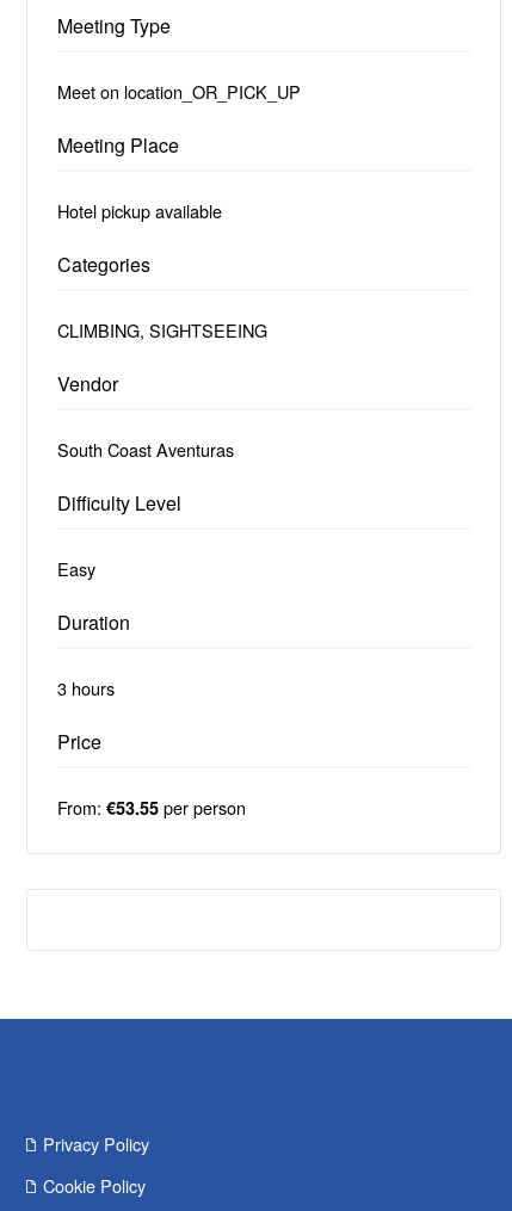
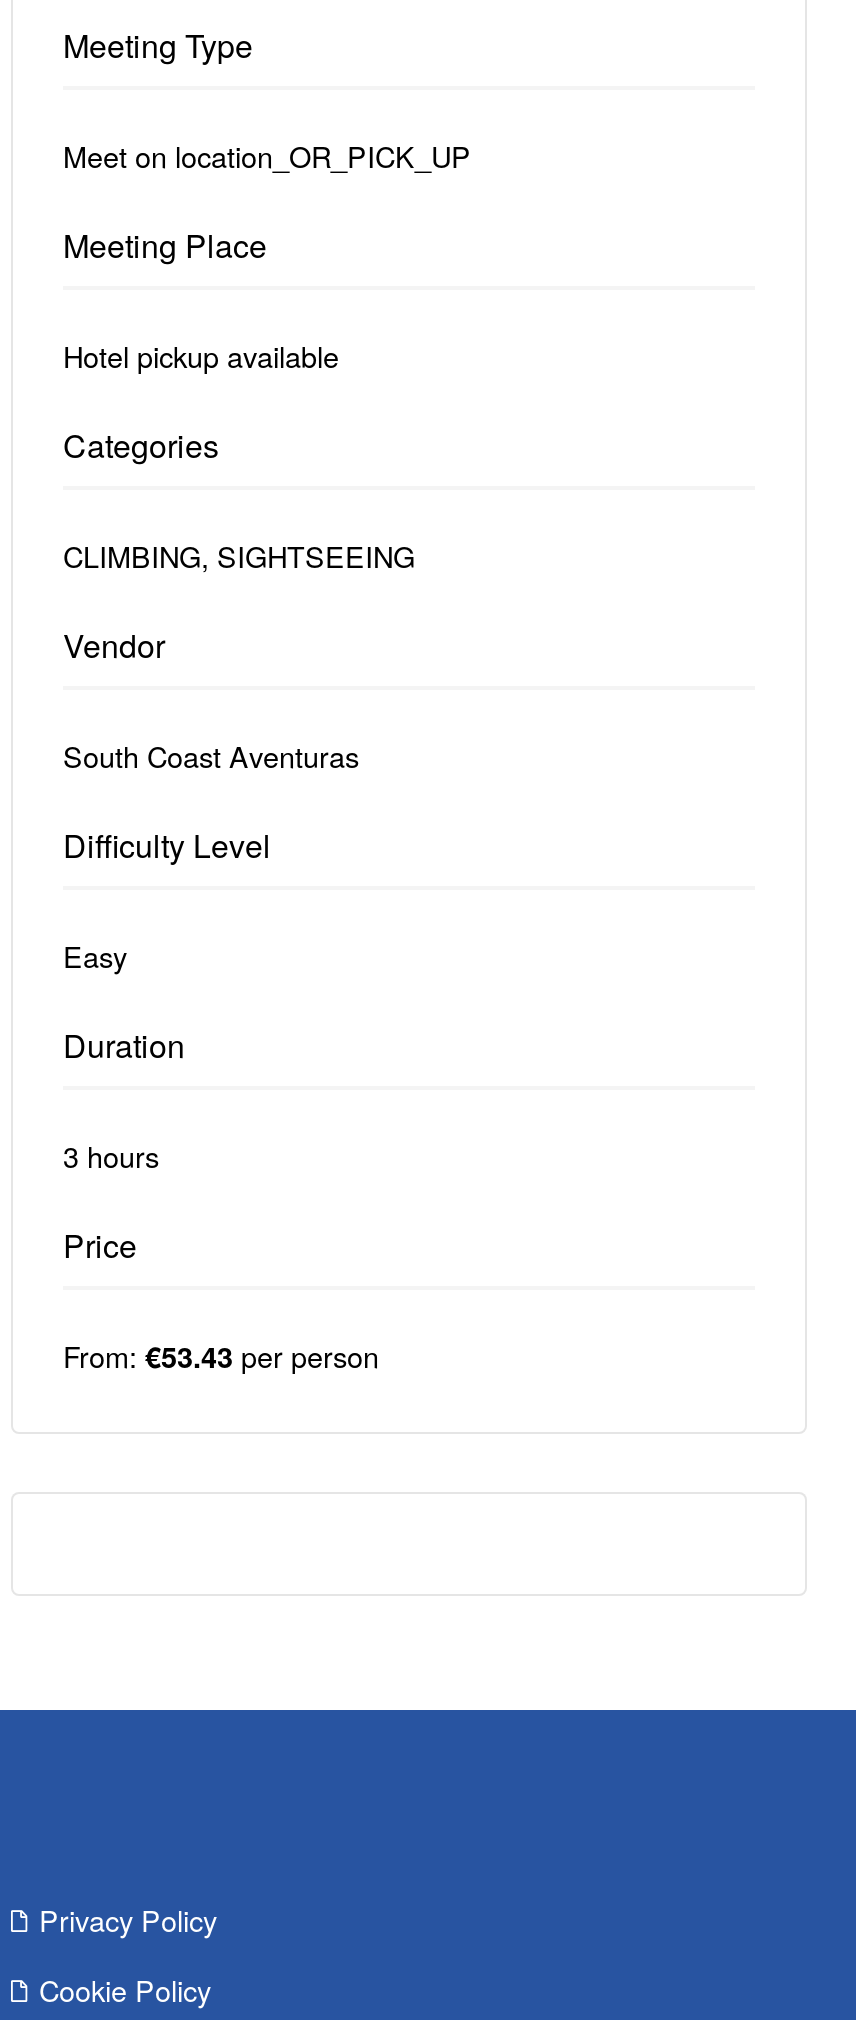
[57,794,246,819] From: €53.55 per person -> [63,1334,379,1376] From: €53.43 per person

